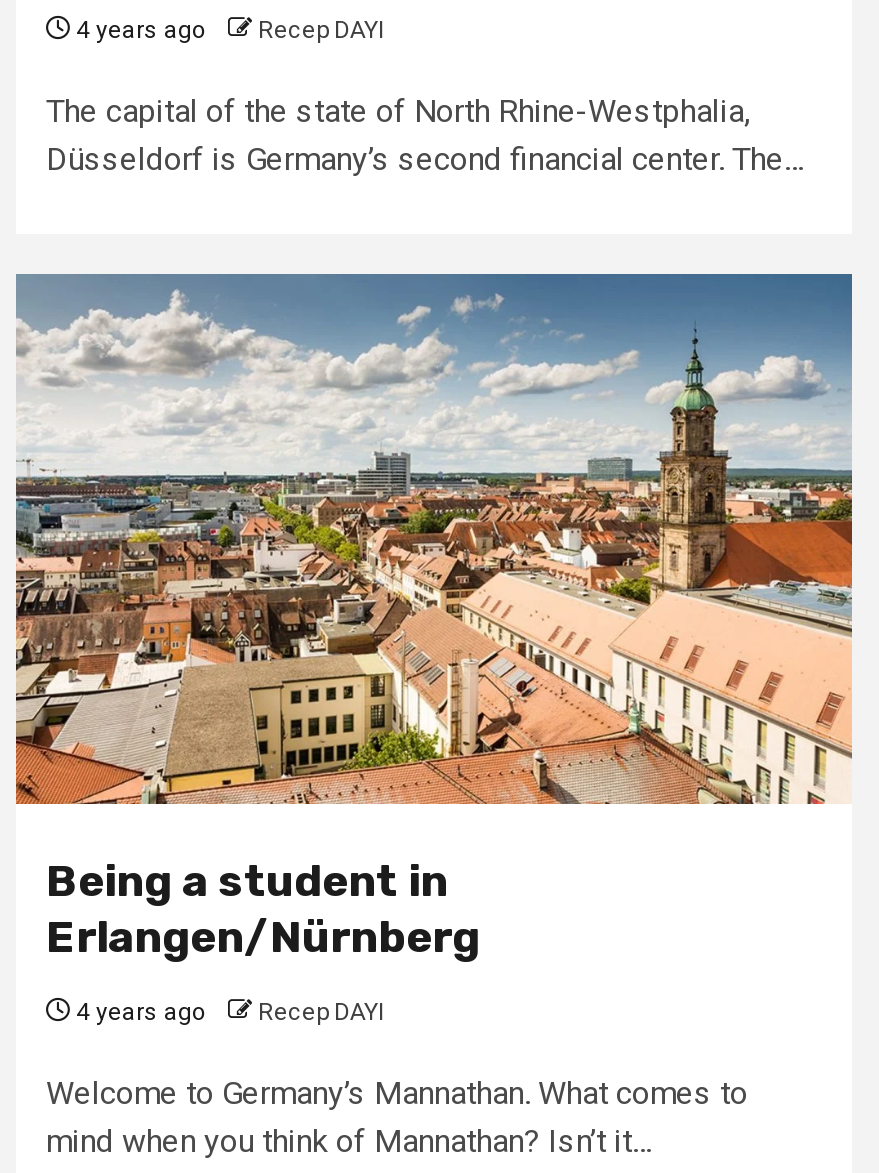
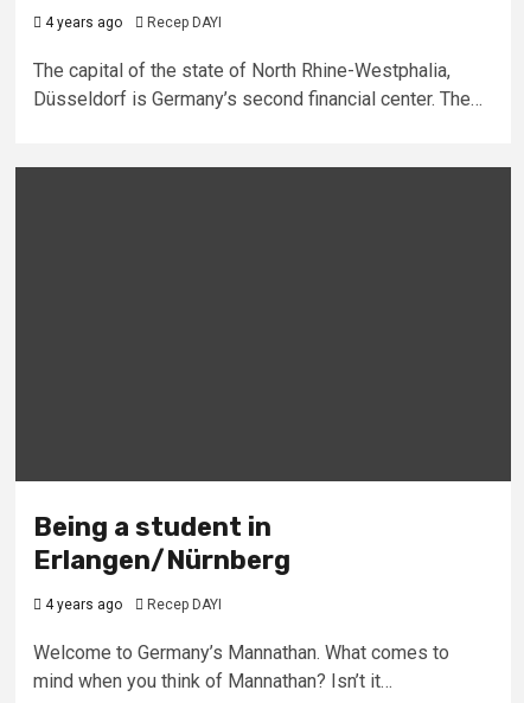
[14,272,854,806] [image] -> none

